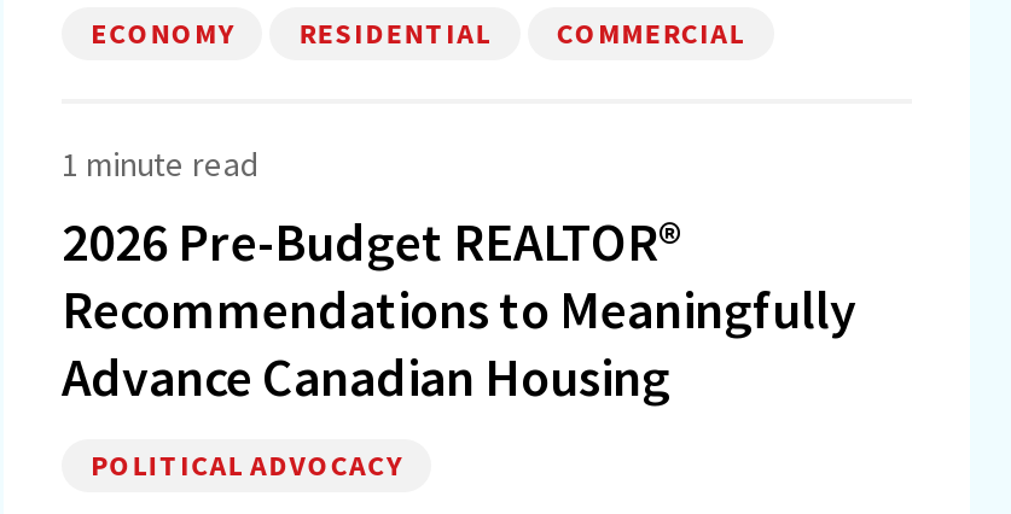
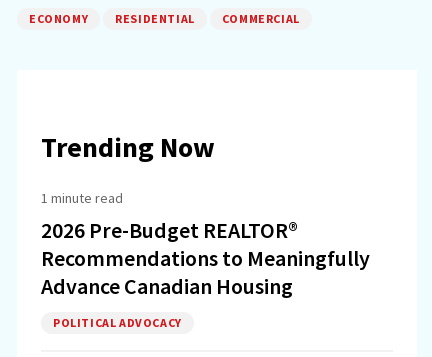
none -> [41,129,215,165] Trending Now

